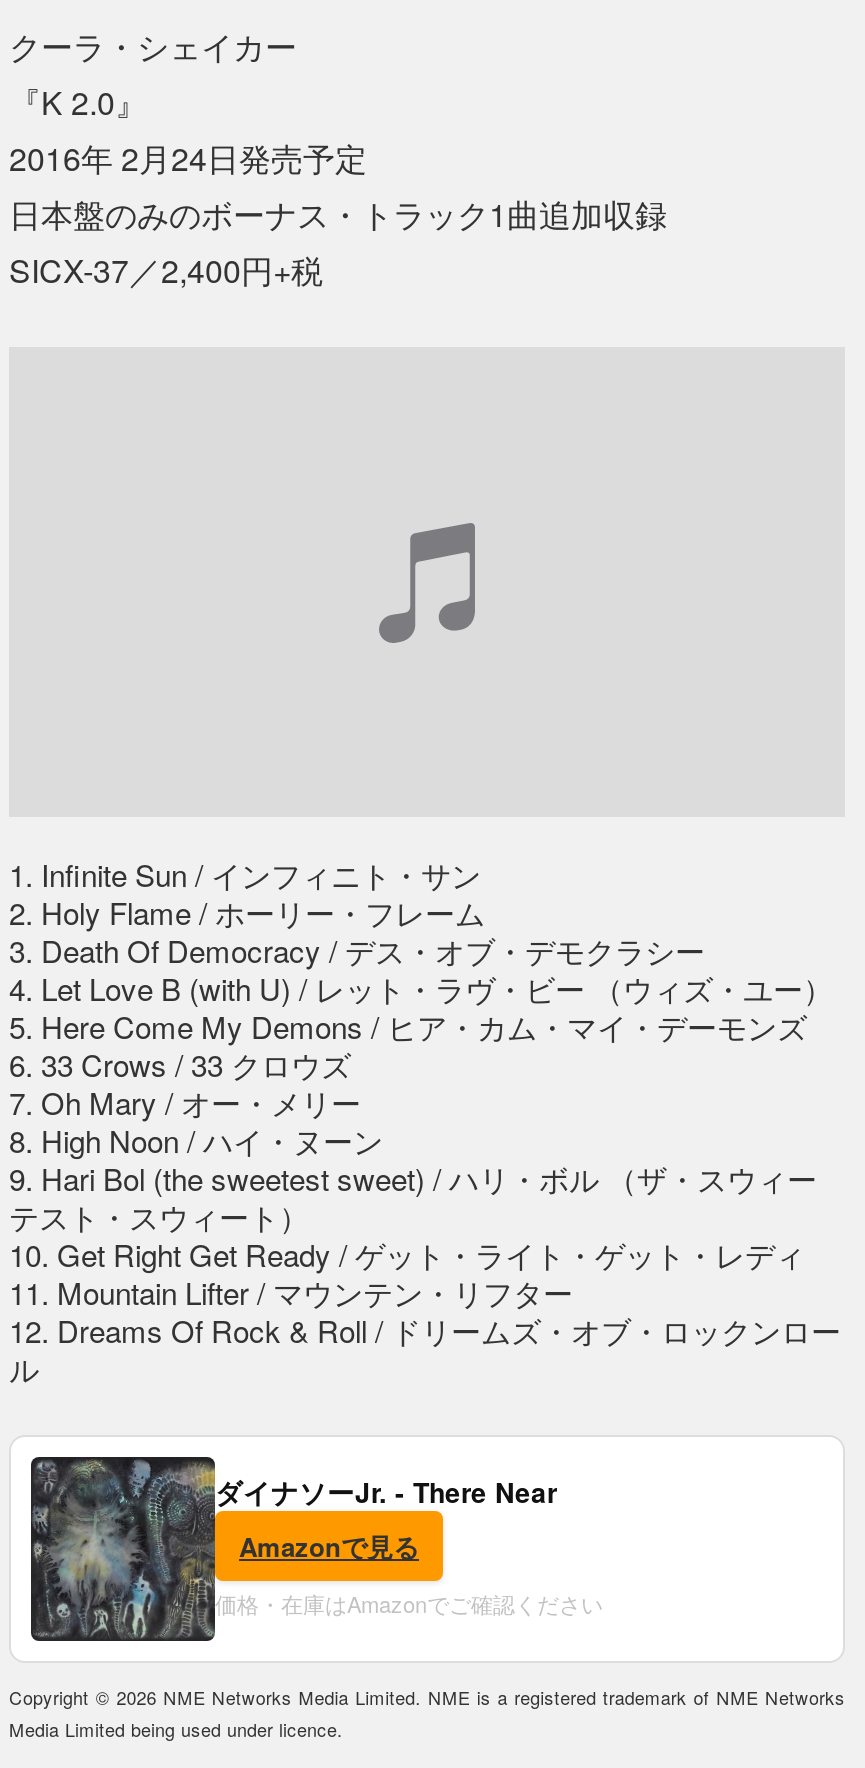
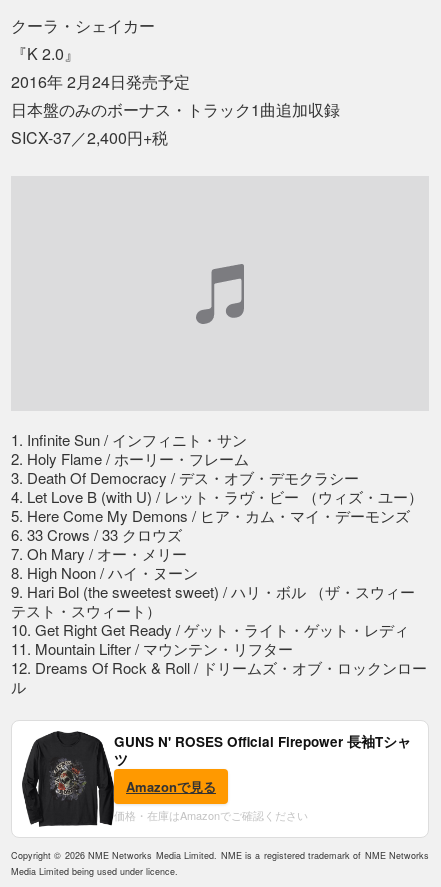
[29,1455,557,1643] [image] | ダイナソーJr. - There Near -> [22,731,411,827] [image] | GUNS N' ROSES Official Firepower 長袖Tシャ | ツ

